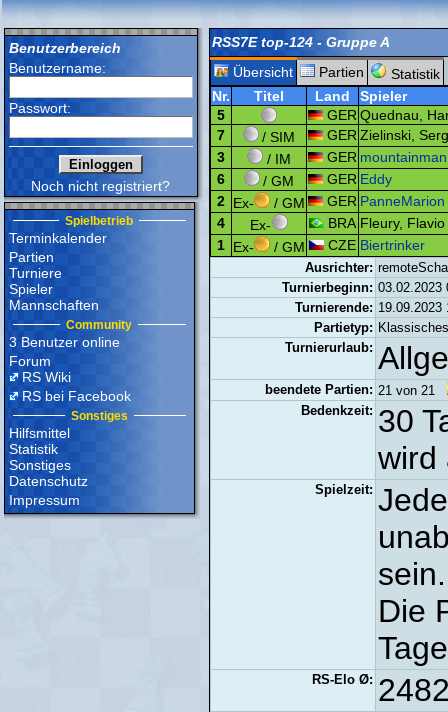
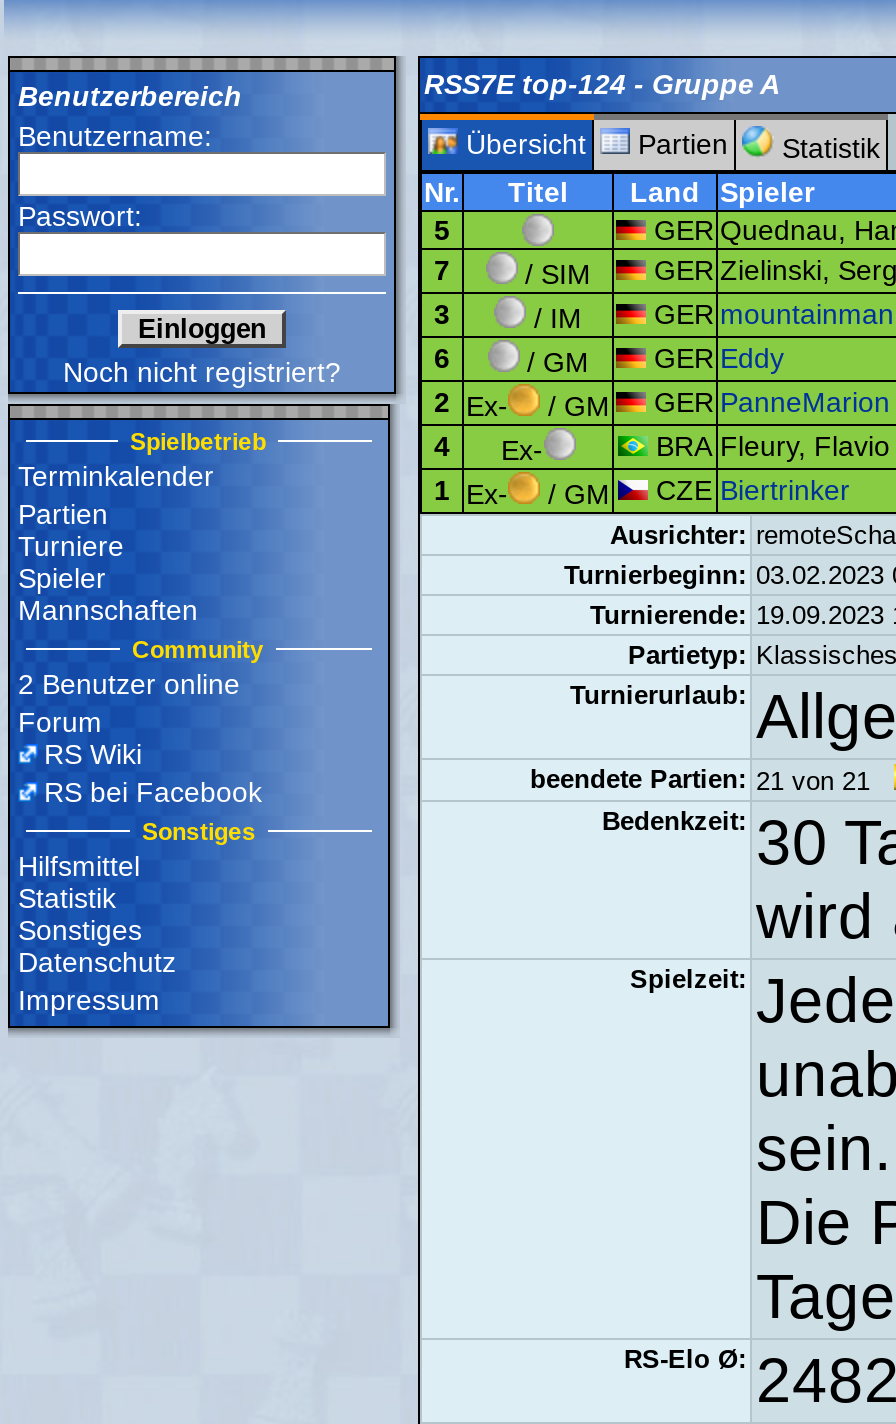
[9,334,120,350] 3 Benutzer online -> [18,668,240,700] 2 Benutzer online

